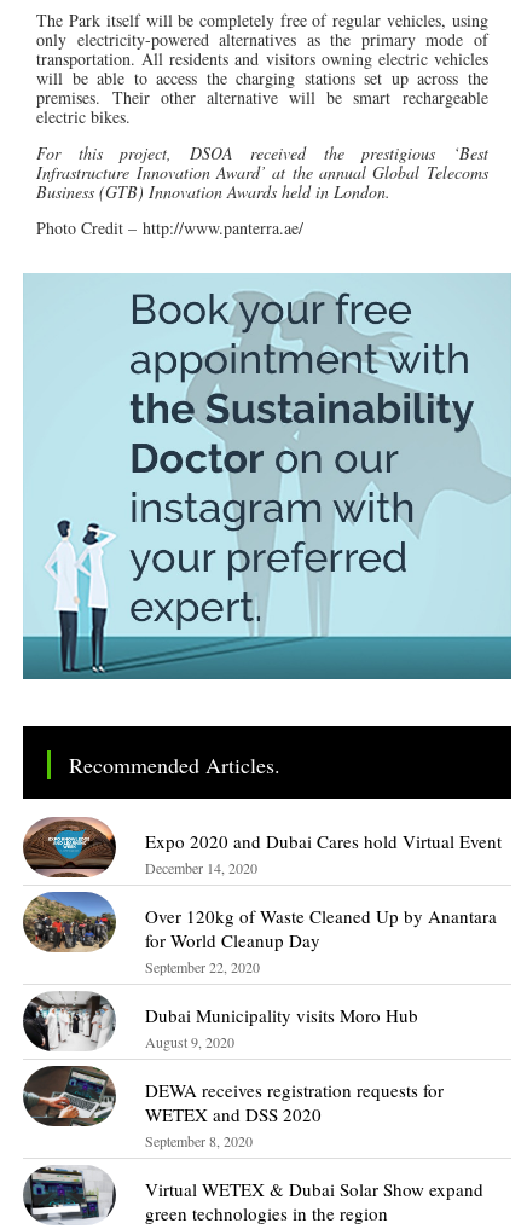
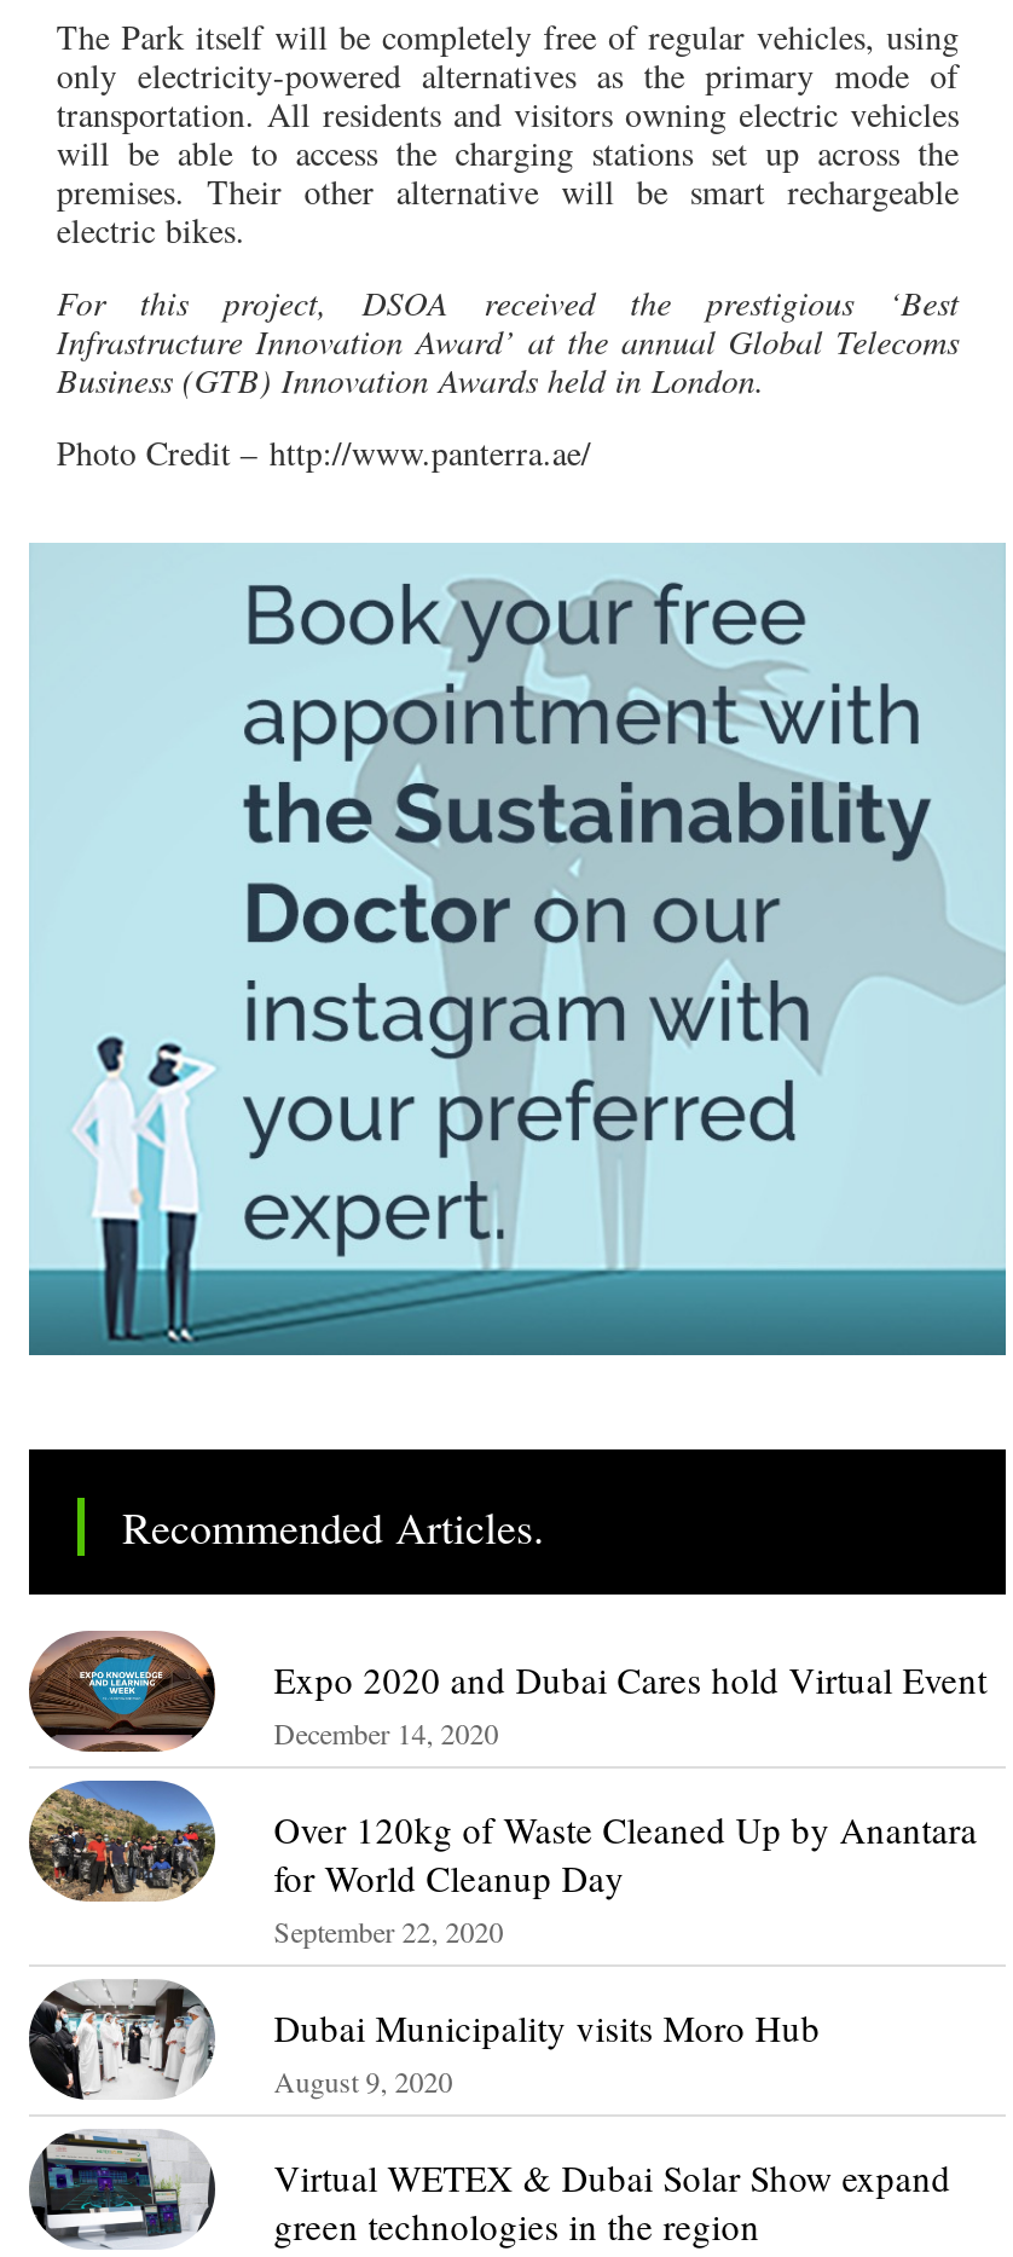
[24,1065,444,1150] [image] | DEWA receives registration requests for | WETEX and DSS 2020 | September 8, 2020 -> none

